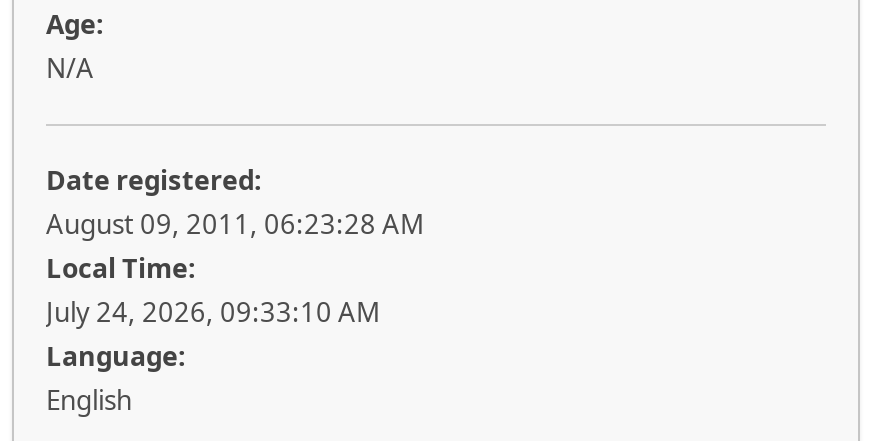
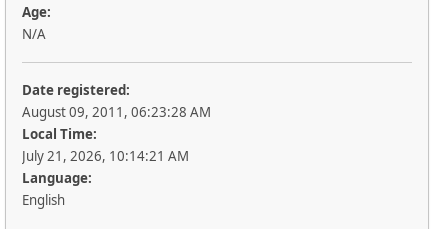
[46,294,380,330] July 24, 2026, 09:33:10 AM -> [22,147,189,165] July 21, 2026, 10:14:21 AM

